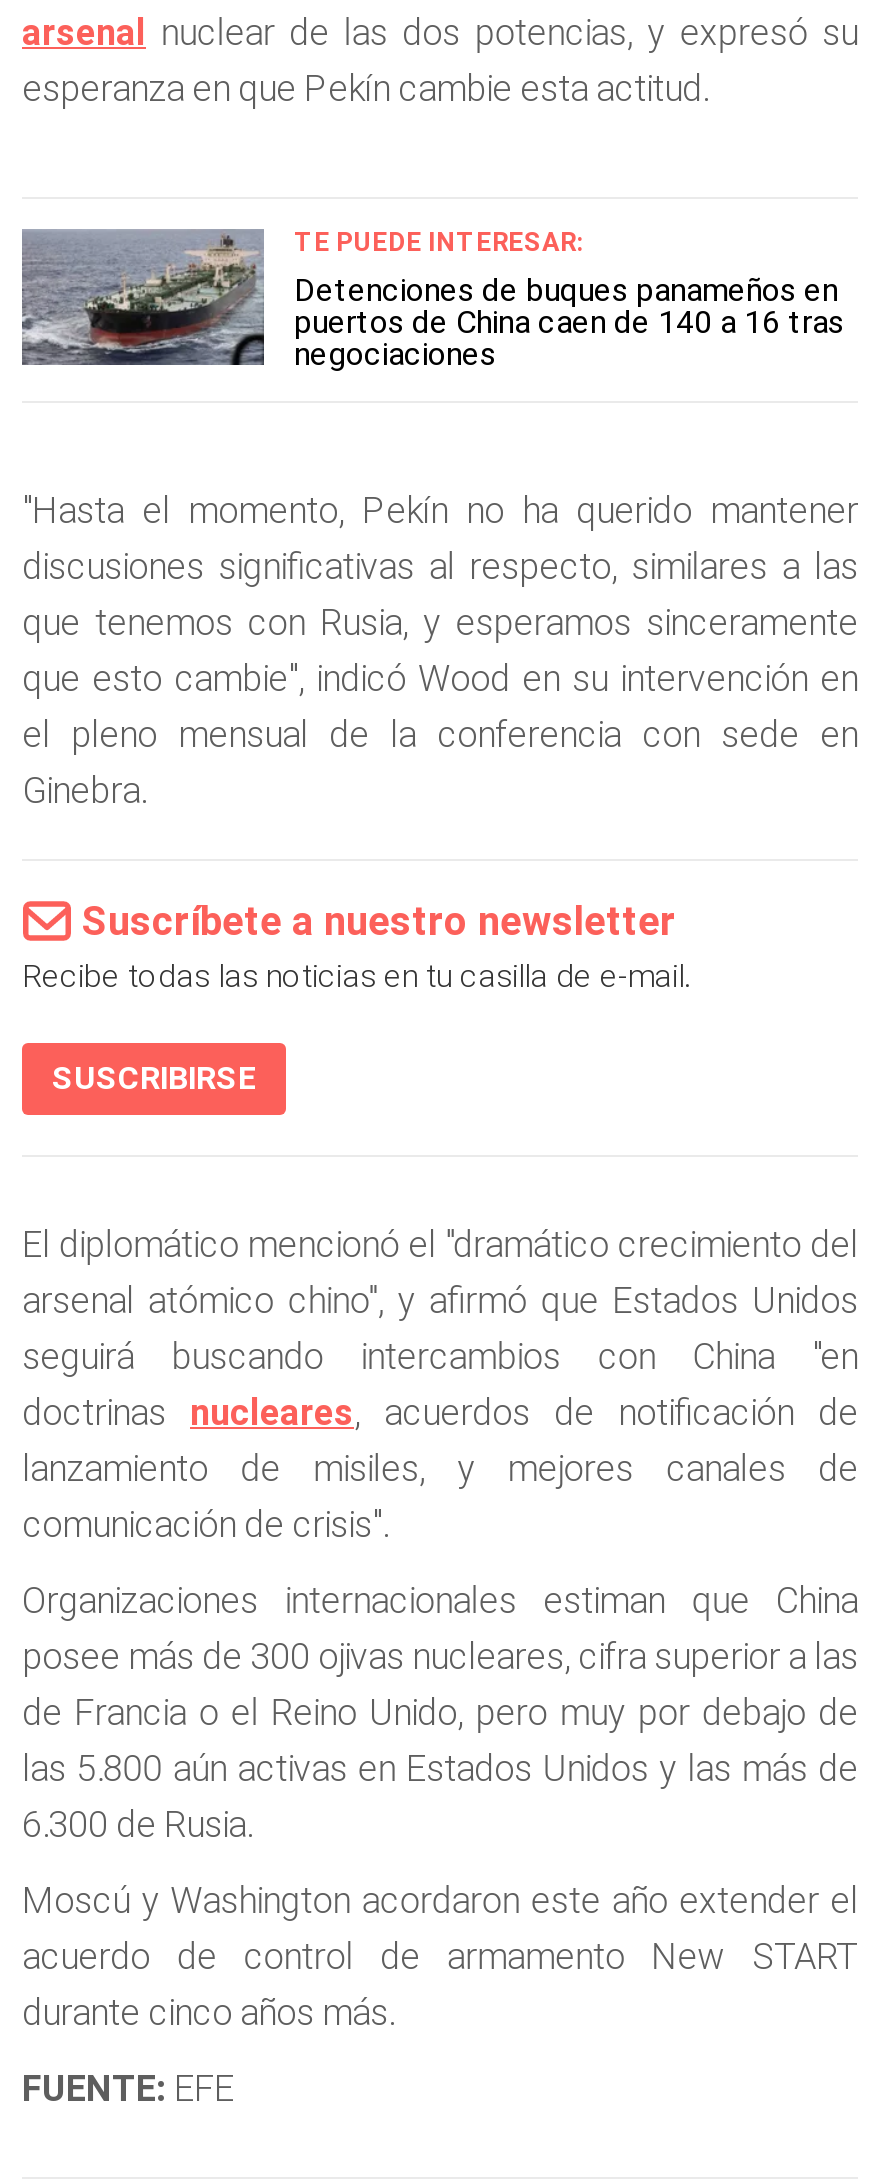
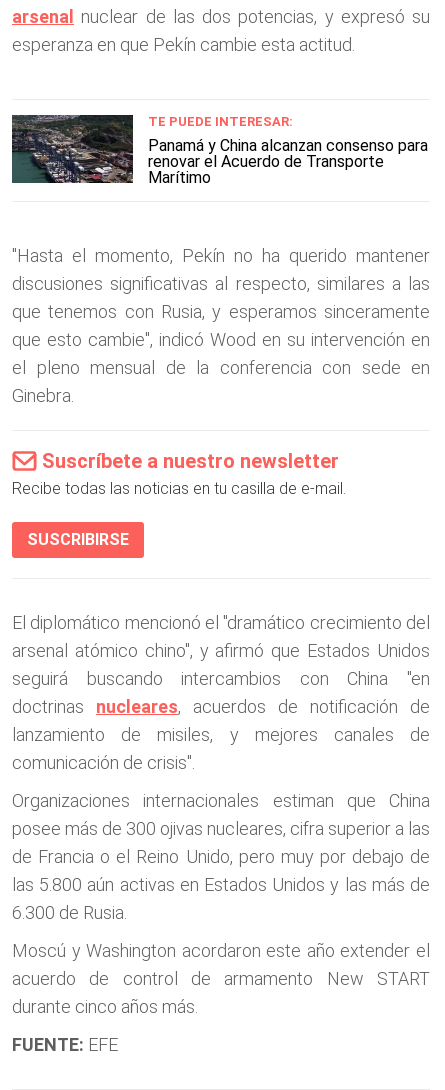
[20,228,844,373] [image] | Detenciones de buques panameños en | puertos de China caen de 140 a 16 tras | negociaciones -> [11,115,428,187] [image] | Panamá y China alcanzan consenso para | renovar el Acuerdo de Transporte | Marítimo

